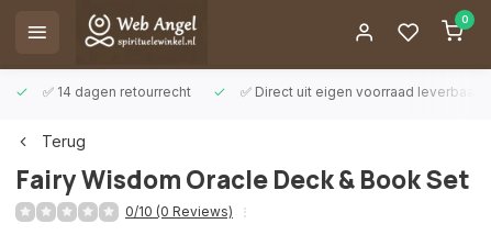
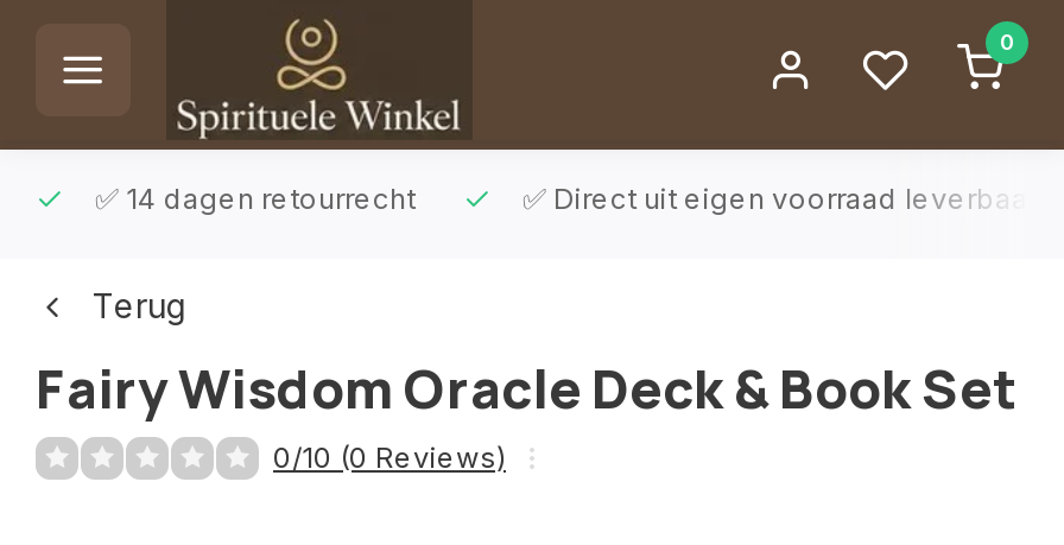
[81,13,211,64] [image] -> [176,19,461,140] [image]

